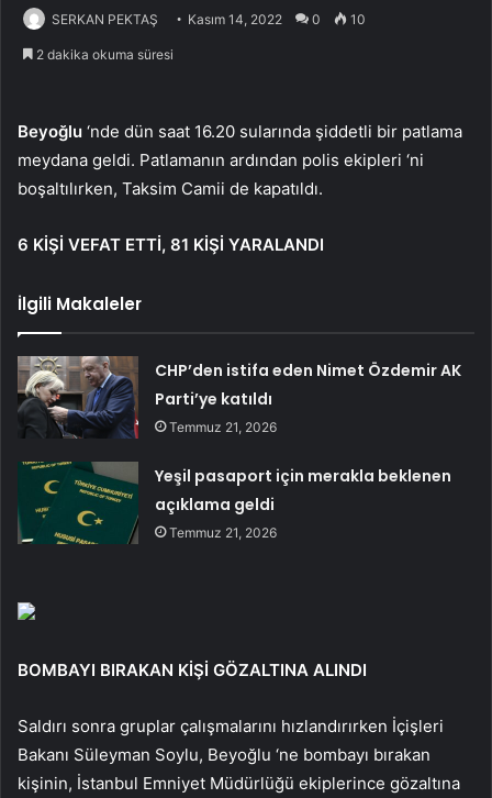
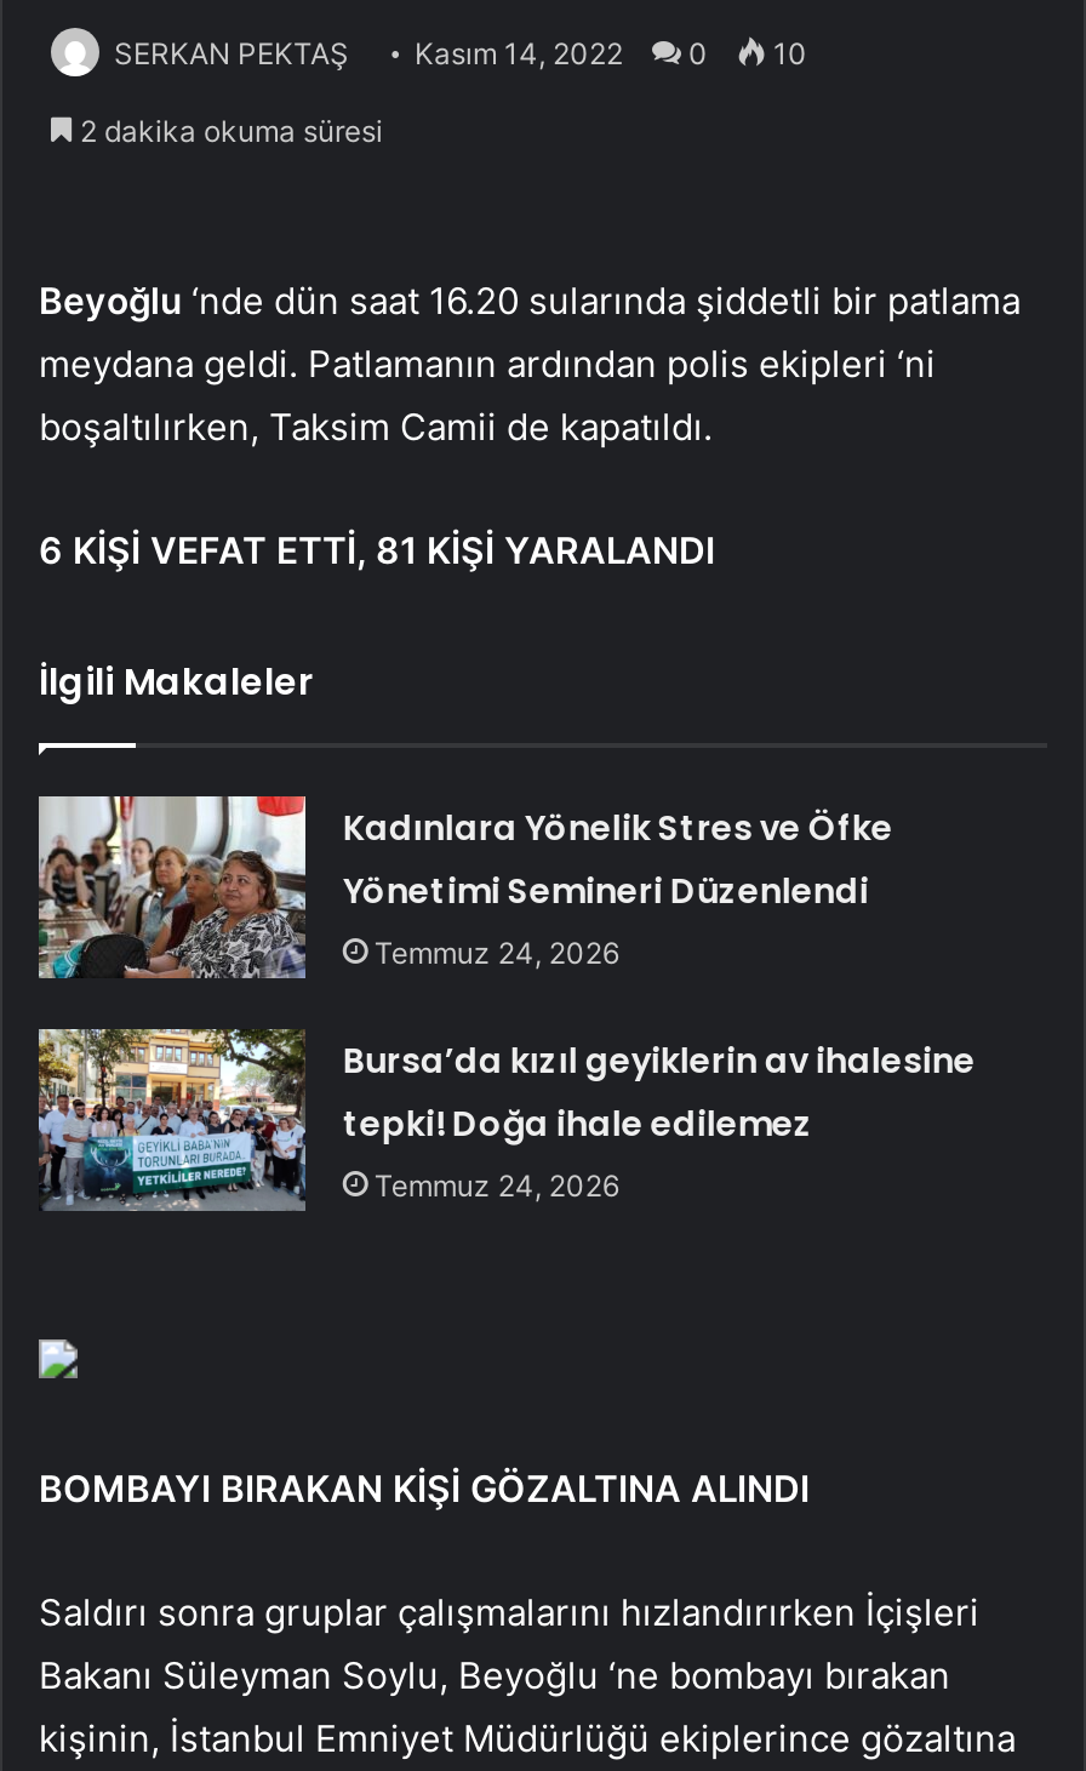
[18,355,462,439] [image] | CHP’den istifa eden Nimet Özdemir AK | Parti’ye katıldı | Temmuz 21, 2026 -> [36,794,893,981] [image] | Kadınlara Yönelik Stres ve Öfke | Yönetimi Semineri Düzenlendi | Temmuz 24, 2026
[18,461,452,545] [image] | Yeşil pasaport için merakla beklenen | açıklama geldi | Temmuz 21, 2026 -> [36,1027,975,1213] [image] | Bursa’da kızıl geyiklerin av ihalesine | tepki! Doğa ihale edilemez | Temmuz 24, 2026

